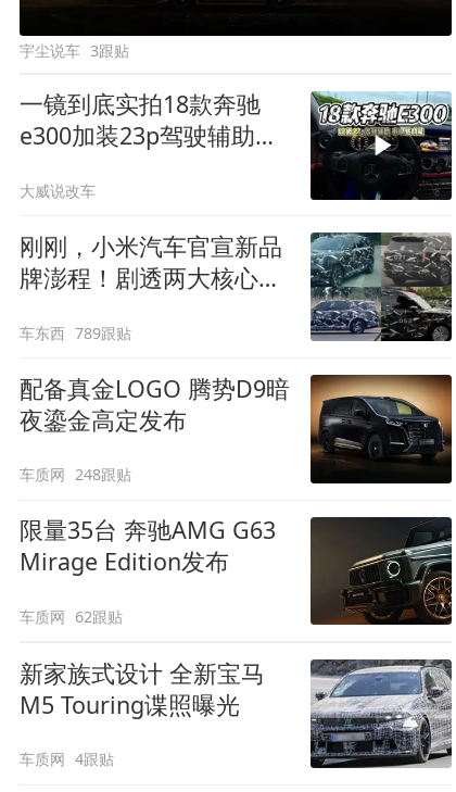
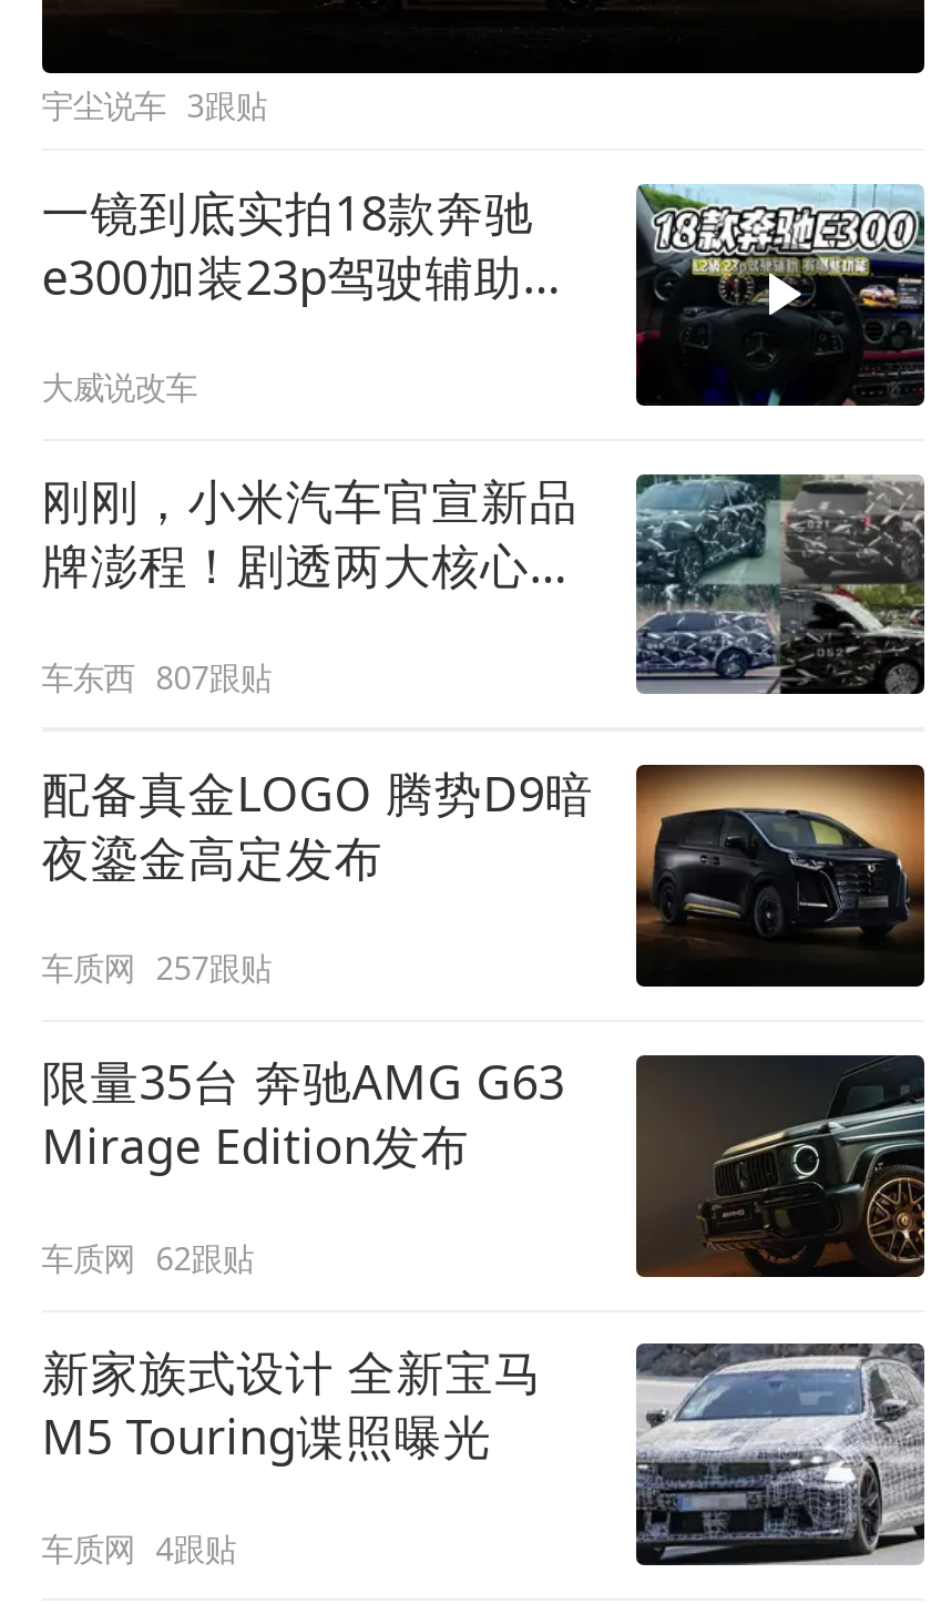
[19,322,132,343] 车东西 789跟贴 -> [41,655,271,697] 车东西 807跟贴
[19,464,132,485] 车质网 248跟贴 -> [41,947,271,989] 车质网 257跟贴

